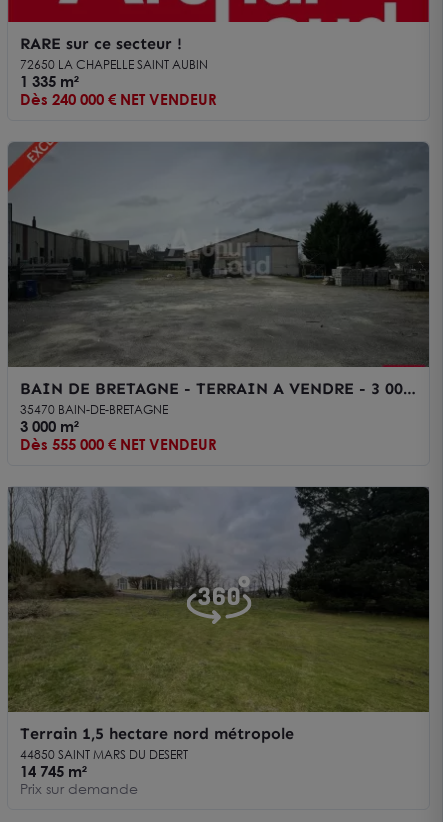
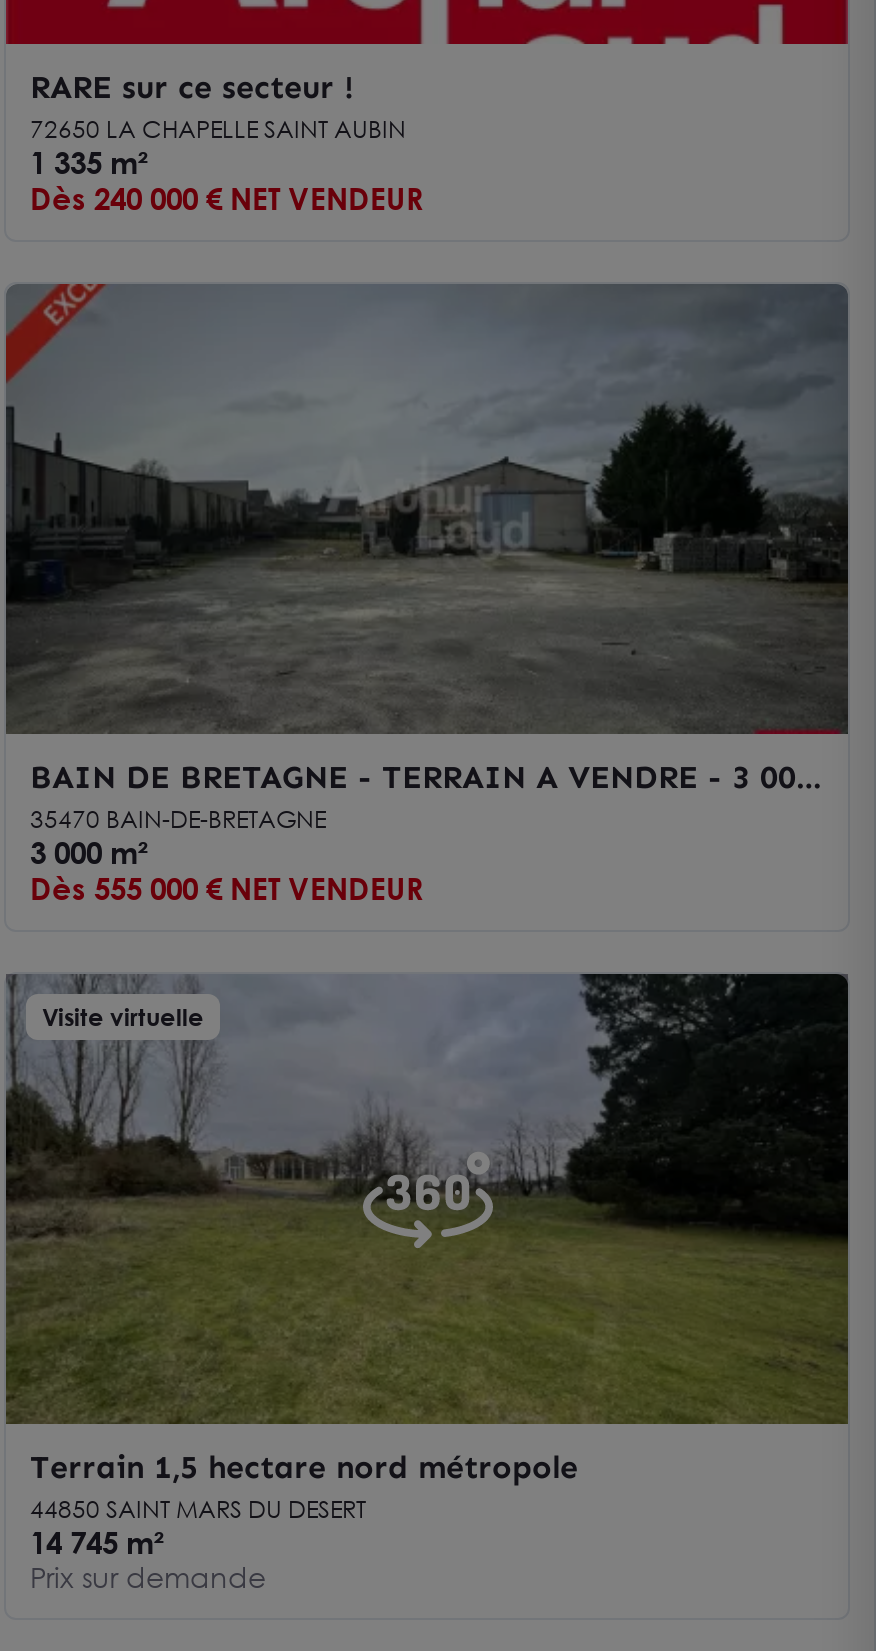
none -> [42,1002,204,1032] Visite virtuelle

